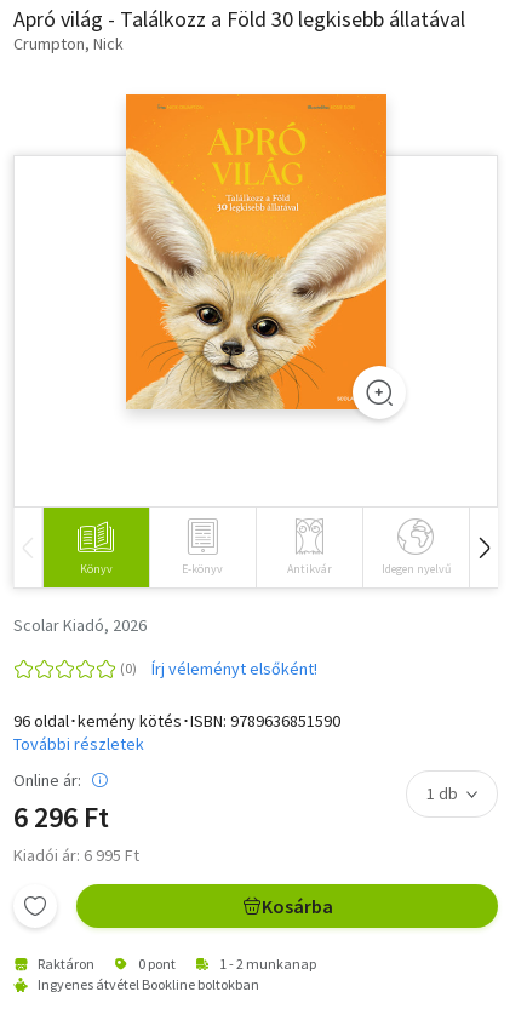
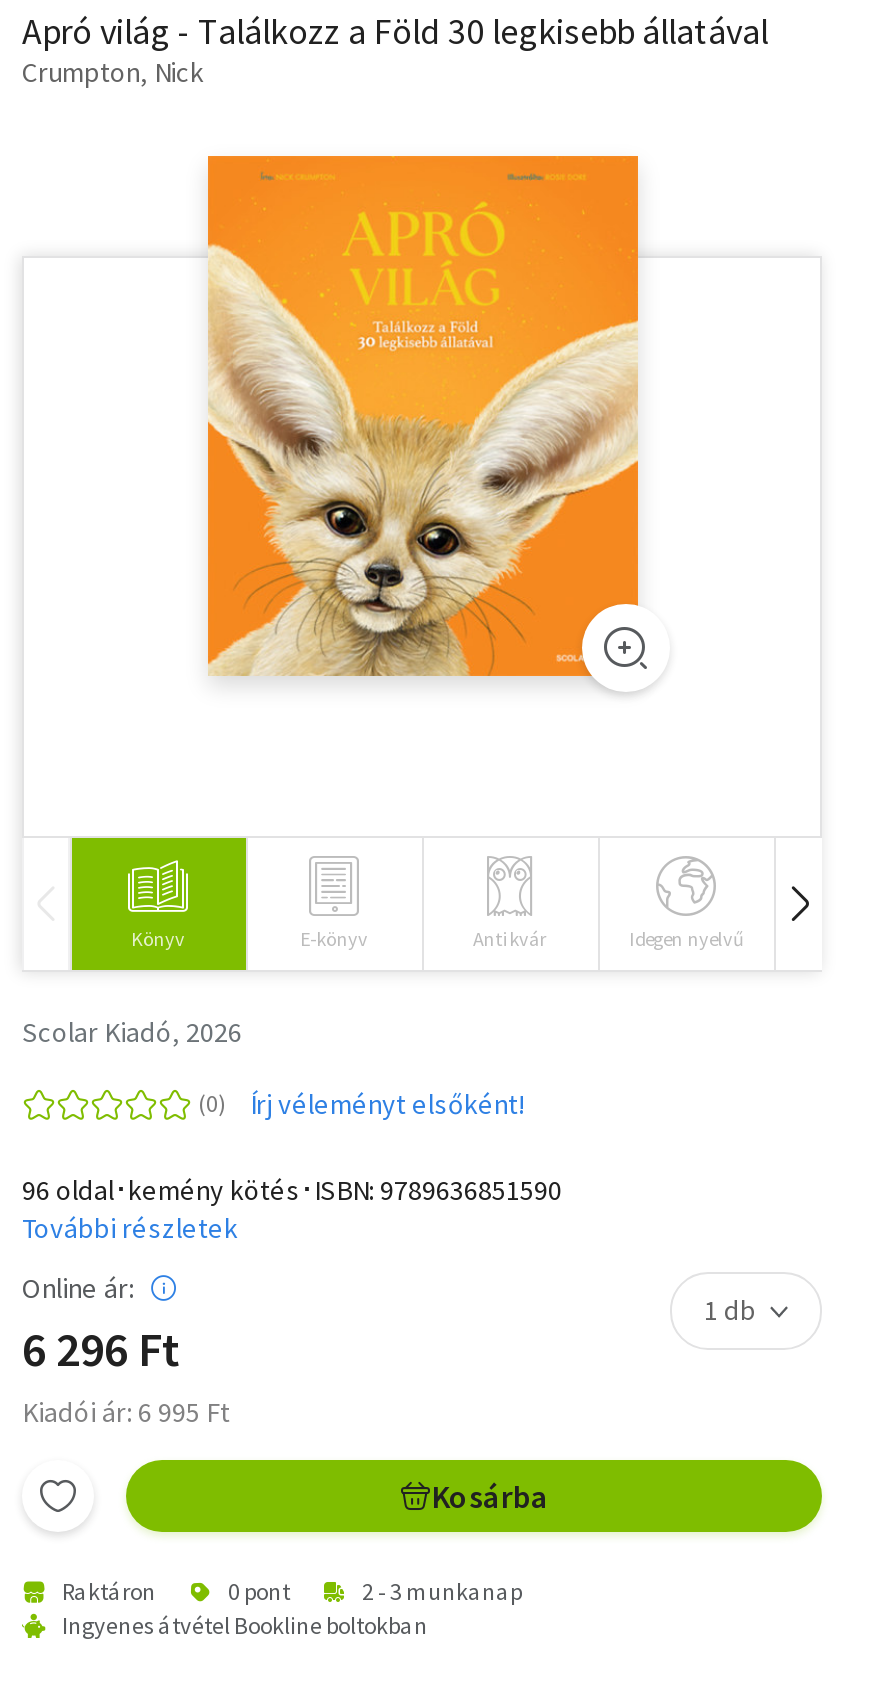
[219,954,316,972] 1 - 2 munkanap -> [362,1575,522,1605] 2 - 3 munkanap

